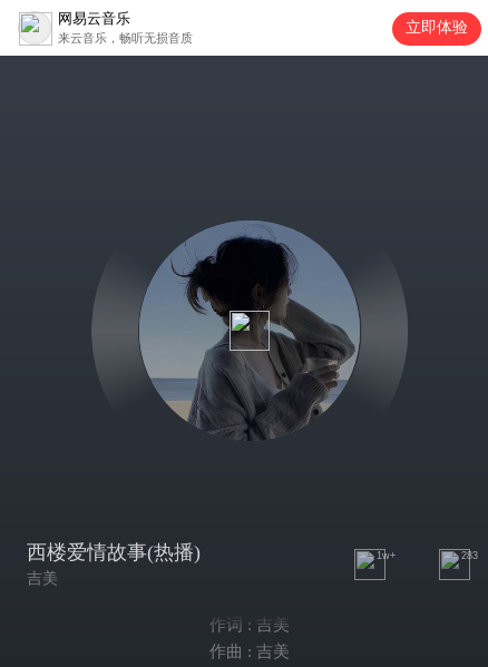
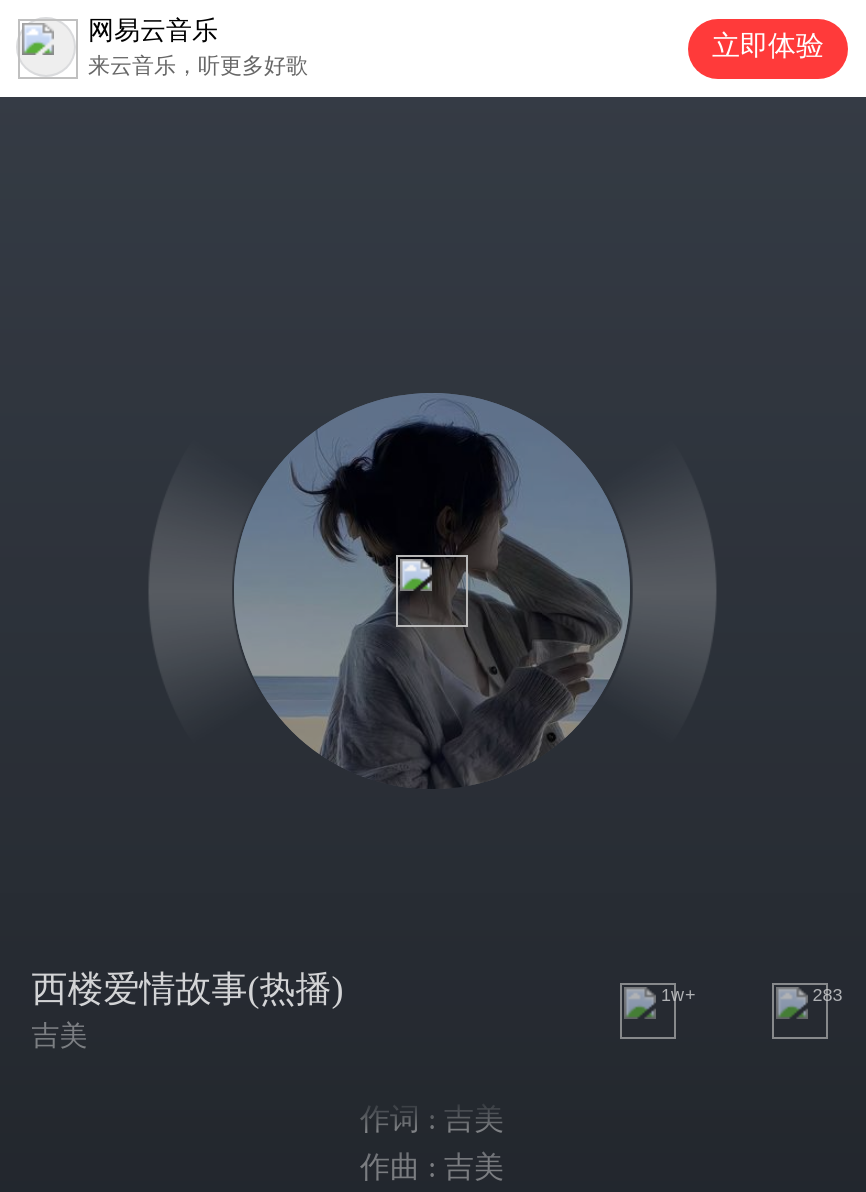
[58,31,193,45] 来云音乐，畅听无损音质 -> [88,53,308,77] 来云音乐，听更多好歌

